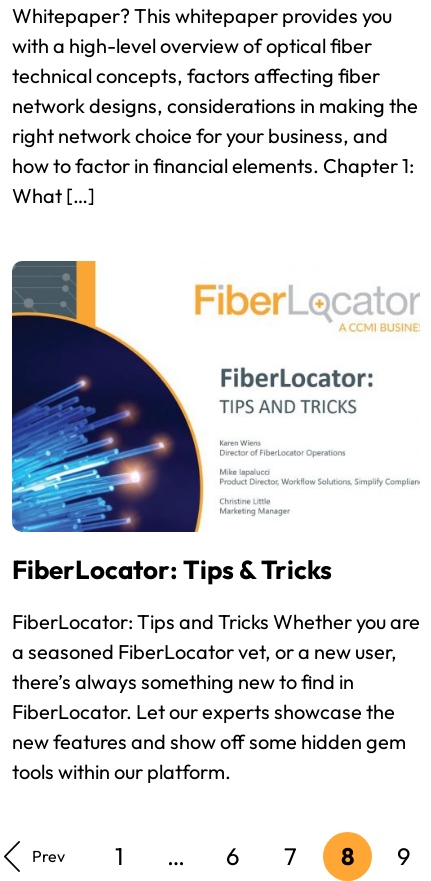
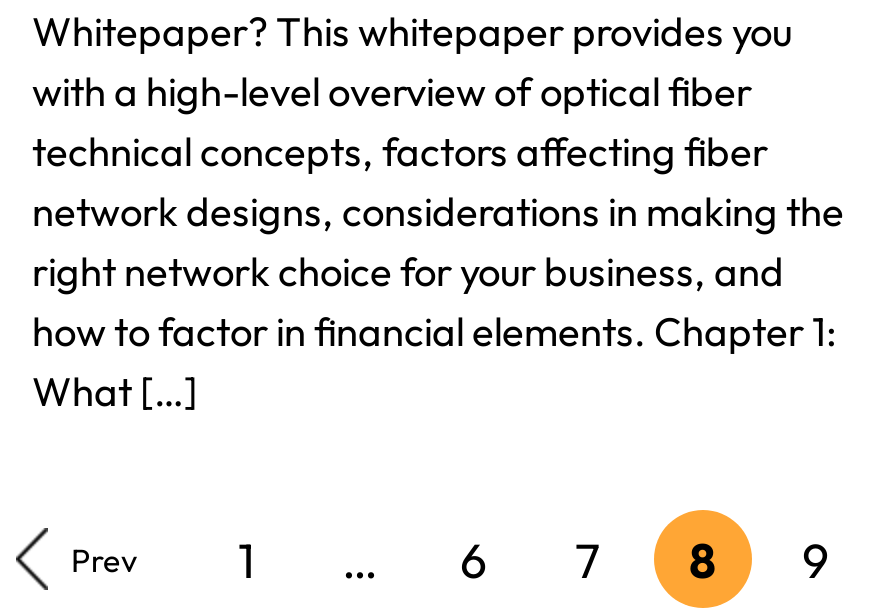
[11,260,420,784] [image] | FiberLocator: Tips & Tricks | FiberLocator: Tips and Tricks Whether you are | a seasoned FiberLocator vet, or a new user, | there’s always something new to find in | FiberLocator. Let our experts showcase the | new features and show off some hidden gem | tools within our platform. -> none

